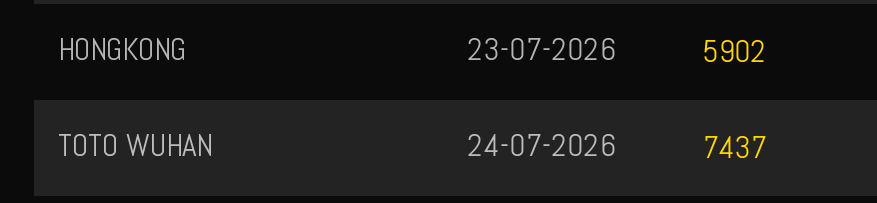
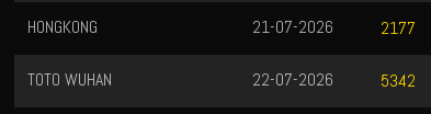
[467,31,615,71] 23-07-2026 -> [252,17,333,39] 21-07-2026
[703,32,767,72] 5902 -> [381,17,416,39] 2177
[467,127,615,167] 24-07-2026 -> [252,69,333,91] 22-07-2026
[703,128,767,168] 7437 -> [381,70,416,92] 5342

